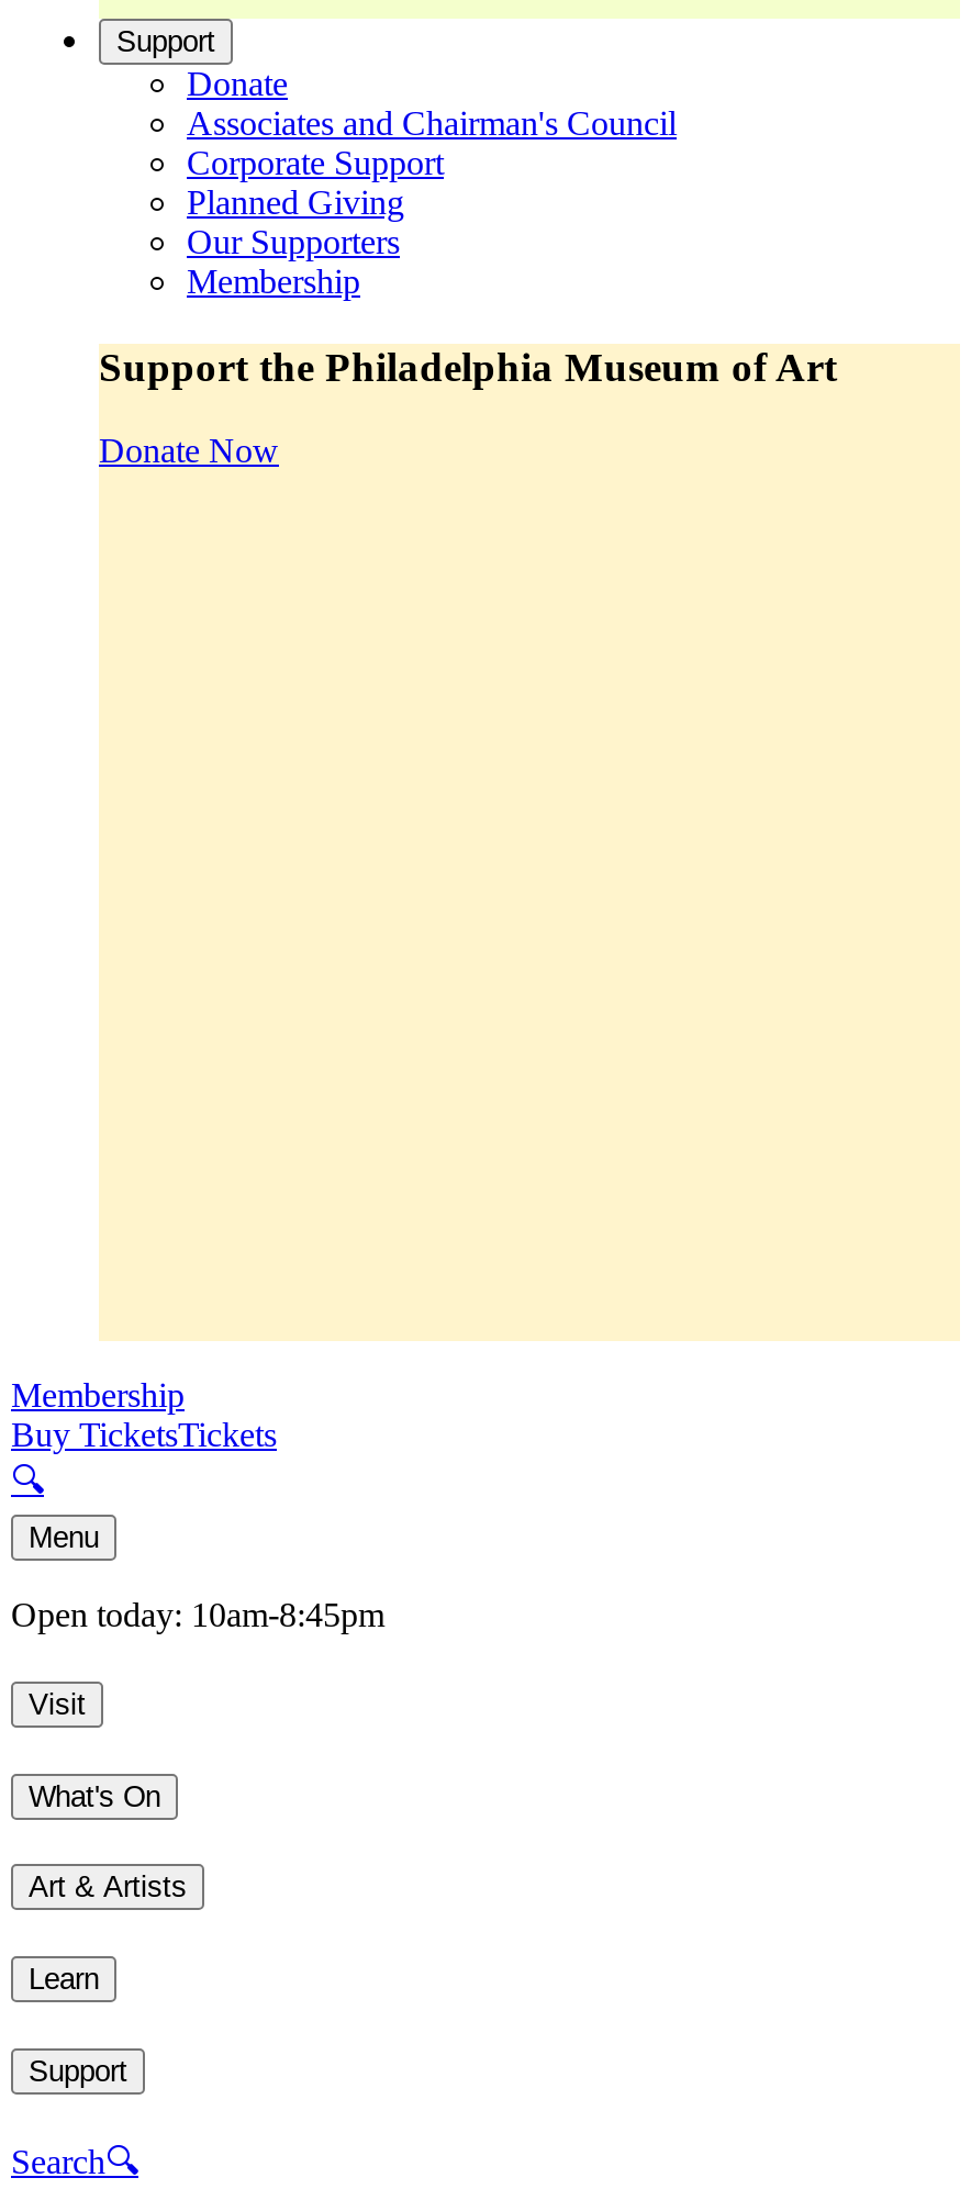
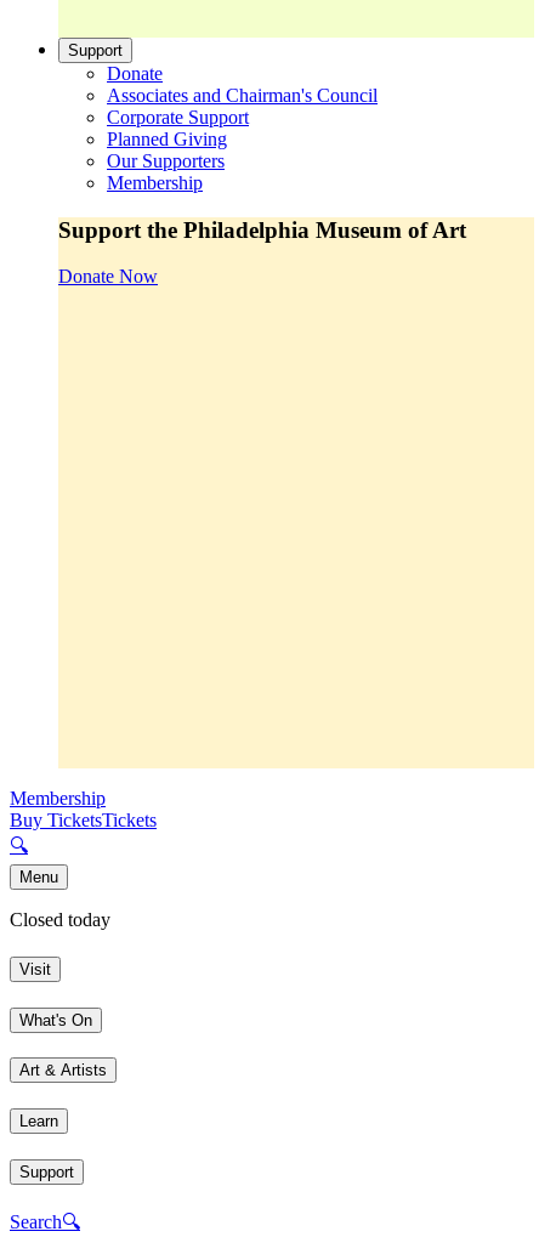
[11,1597,384,1634] Open today: 10am-8:45pm -> [10,910,110,930] Closed today

